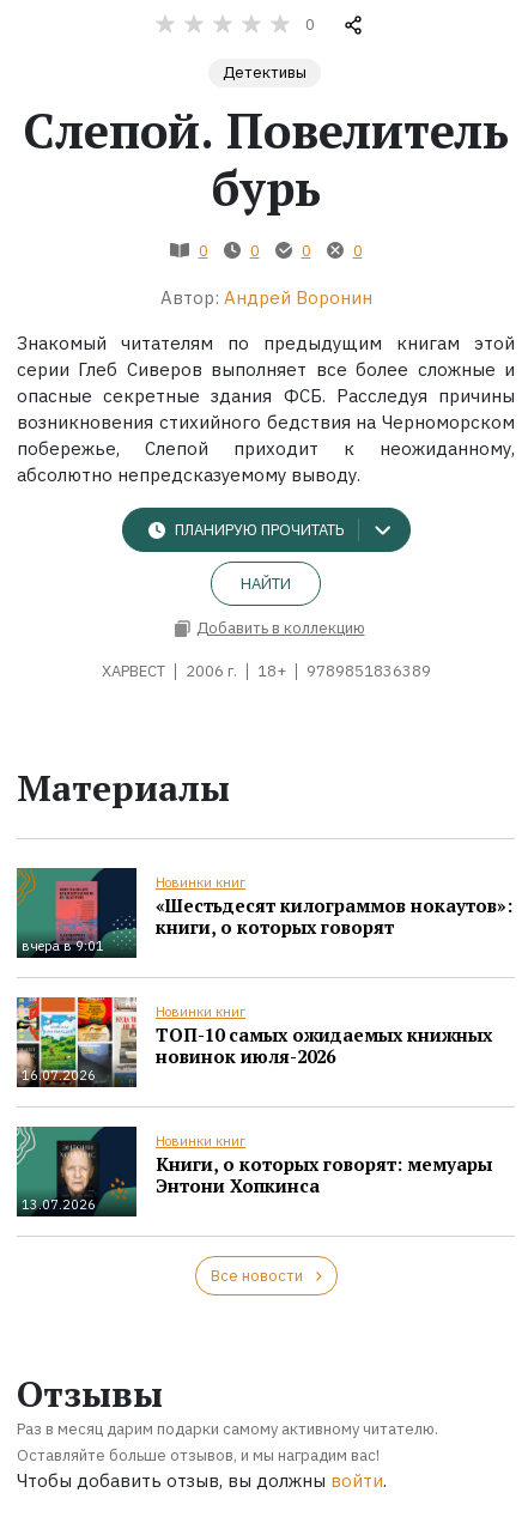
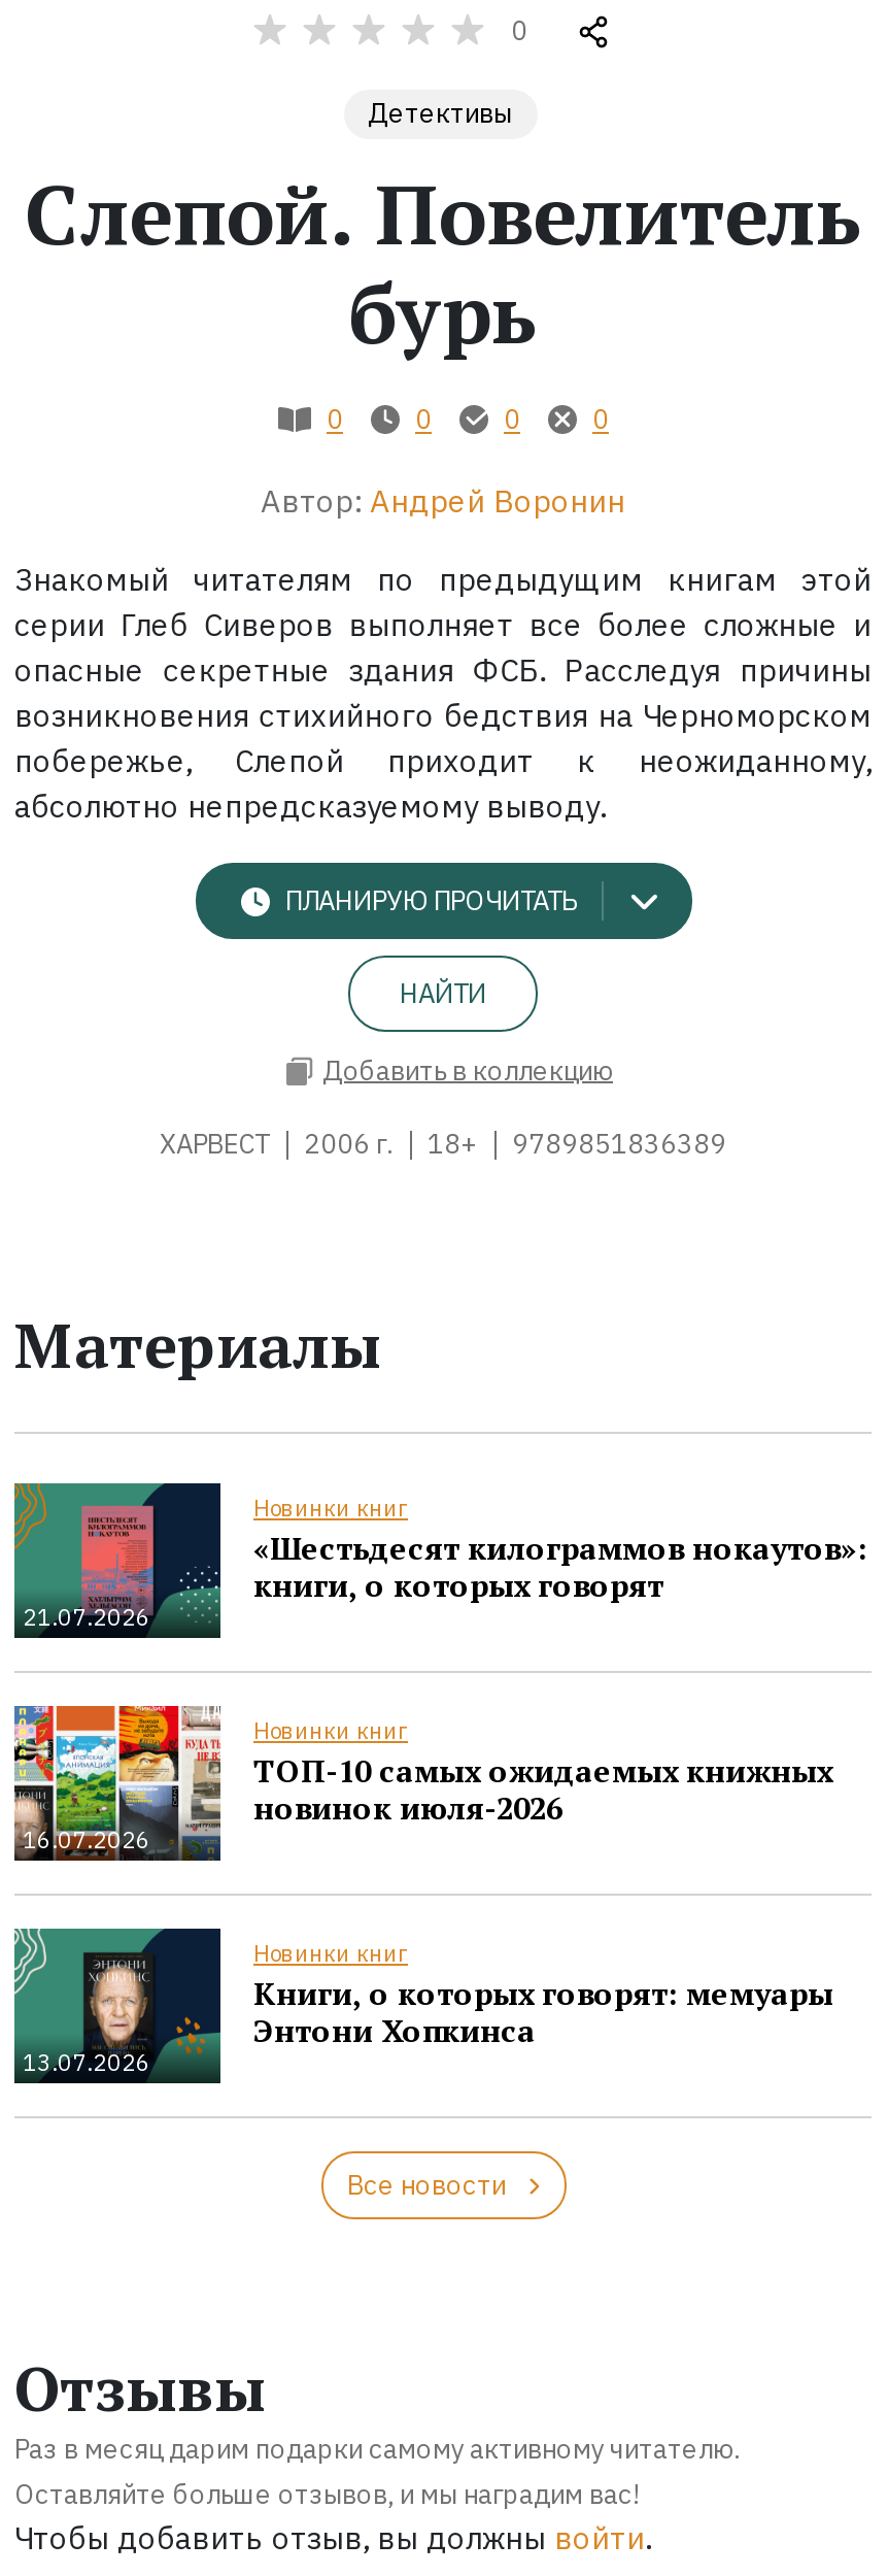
[22,937,104,954] вчера в 9:01 -> [23,1602,150,1631] 21.07.2026

